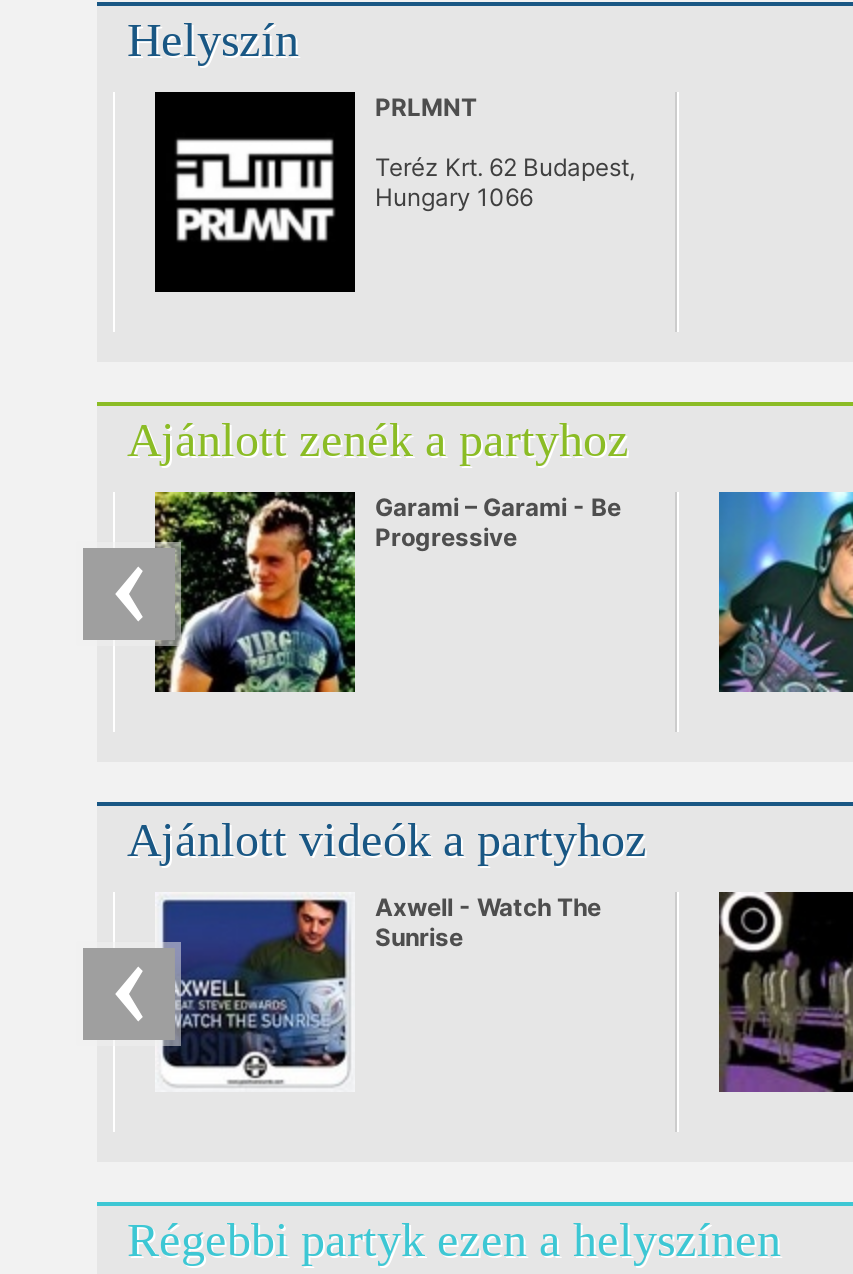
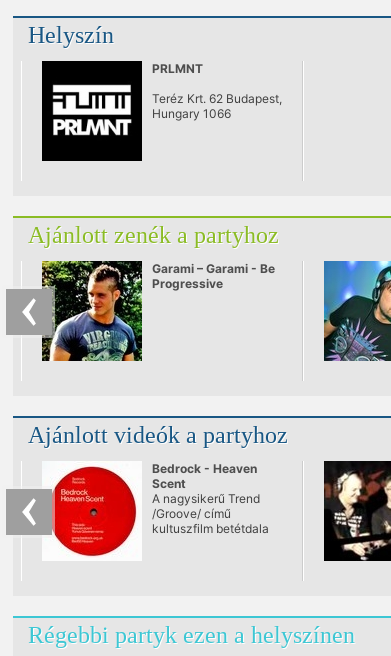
[161,891,601,1088] [image] | Axwell - Watch The | Sunrise -> [45,460,269,558] [image] | Bedrock - Heaven | Scent | A nagysikerű Trend | /Groove/ című | kultuszfilm betétdala
[719,892,847,1094] [image] -> [324,460,388,562] [image]

